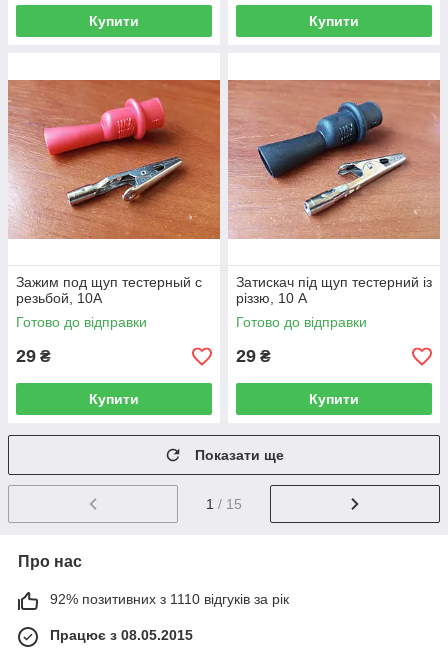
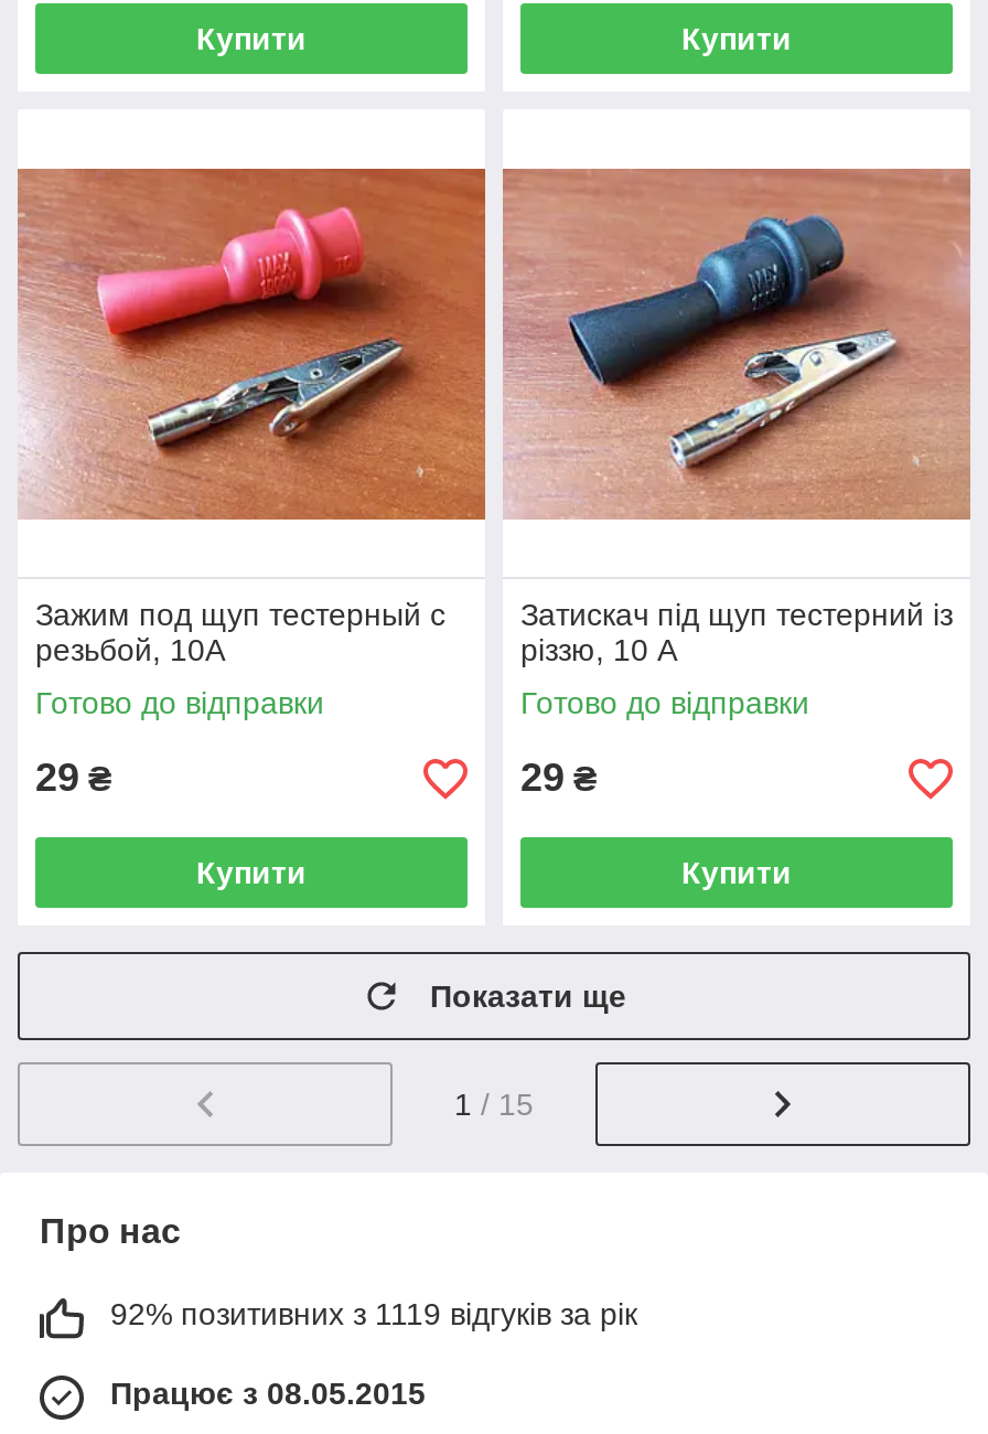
[50,591,289,607] 92% позитивних з 1110 відгуків за рік -> [110,1296,637,1332] 92% позитивних з 1119 відгуків за рік

